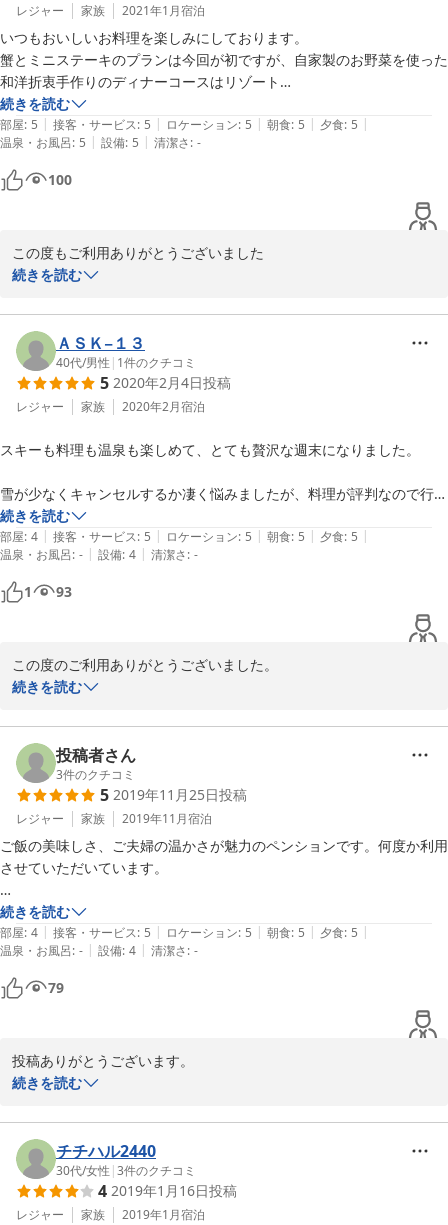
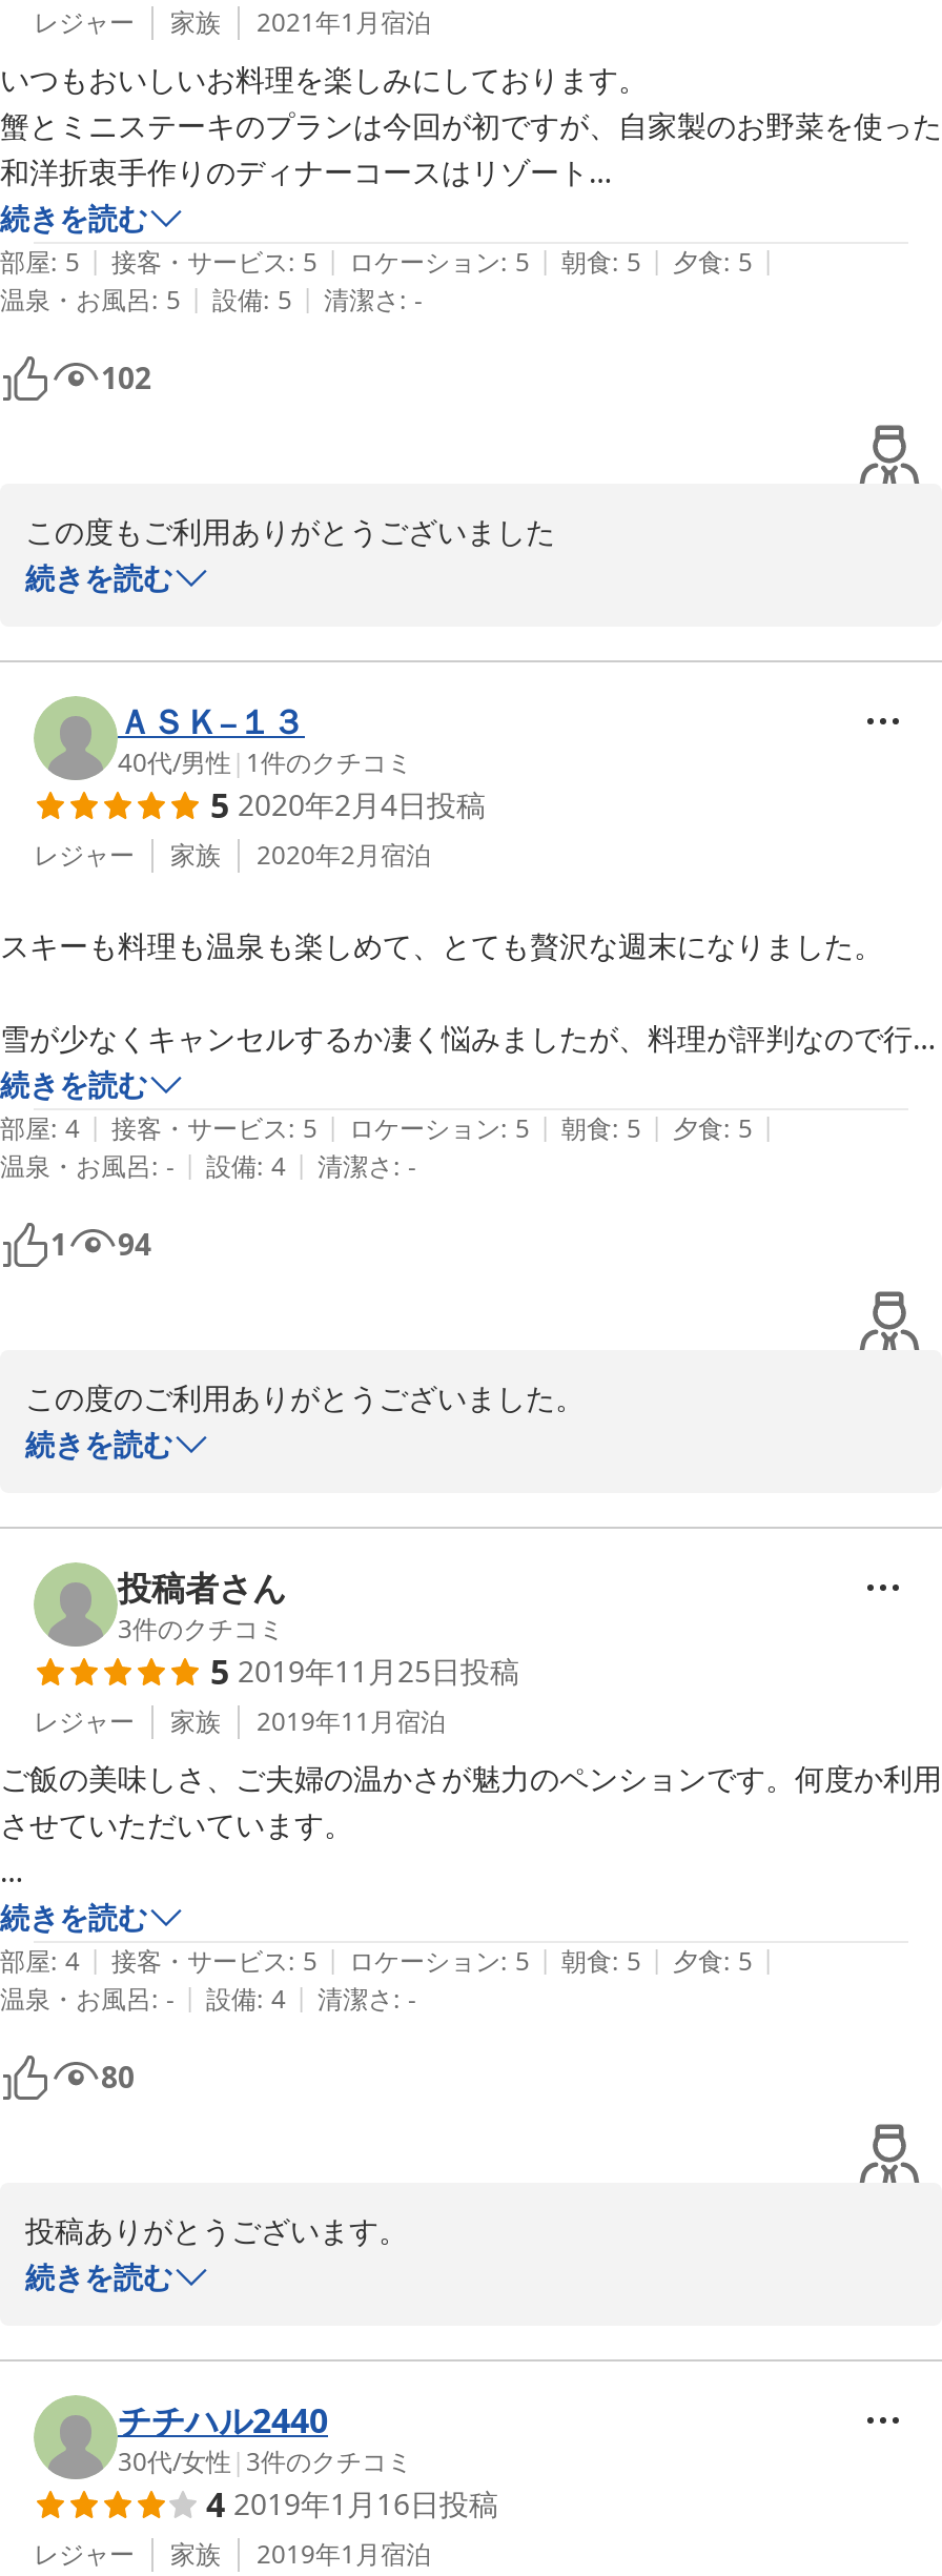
[48,170,72,189] 100 -> [101,357,151,397] 102
[24,582,72,601] 1 93 -> [50,1224,151,1264] 1 94
[48,978,64,997] 79 -> [101,2057,135,2097] 80

